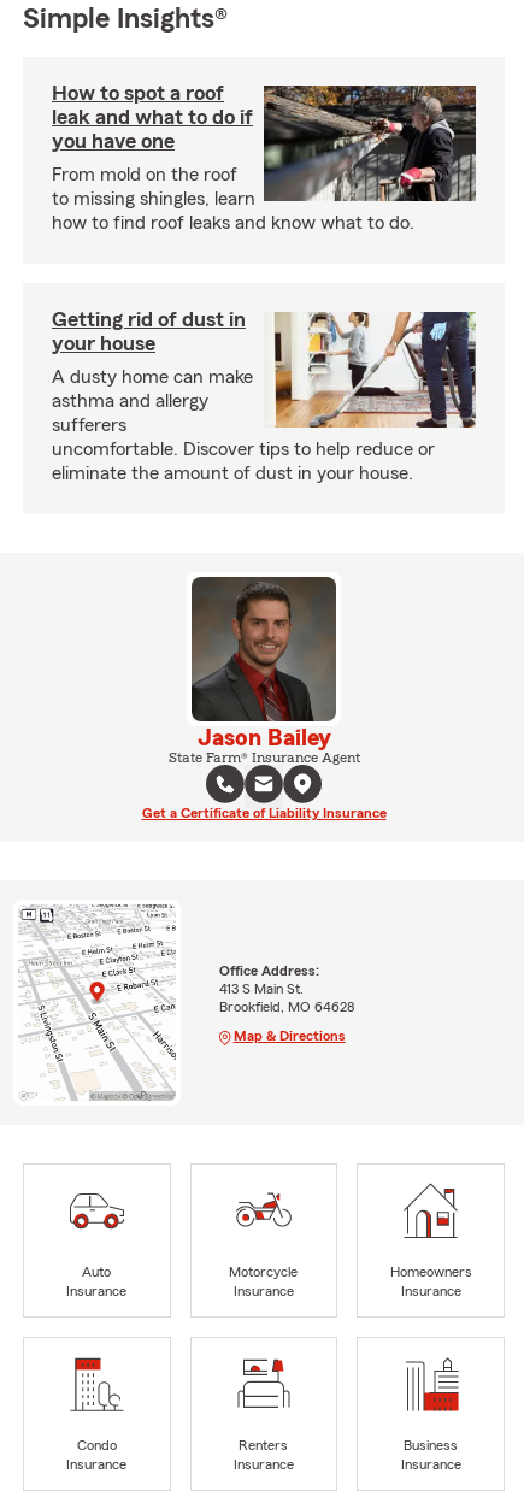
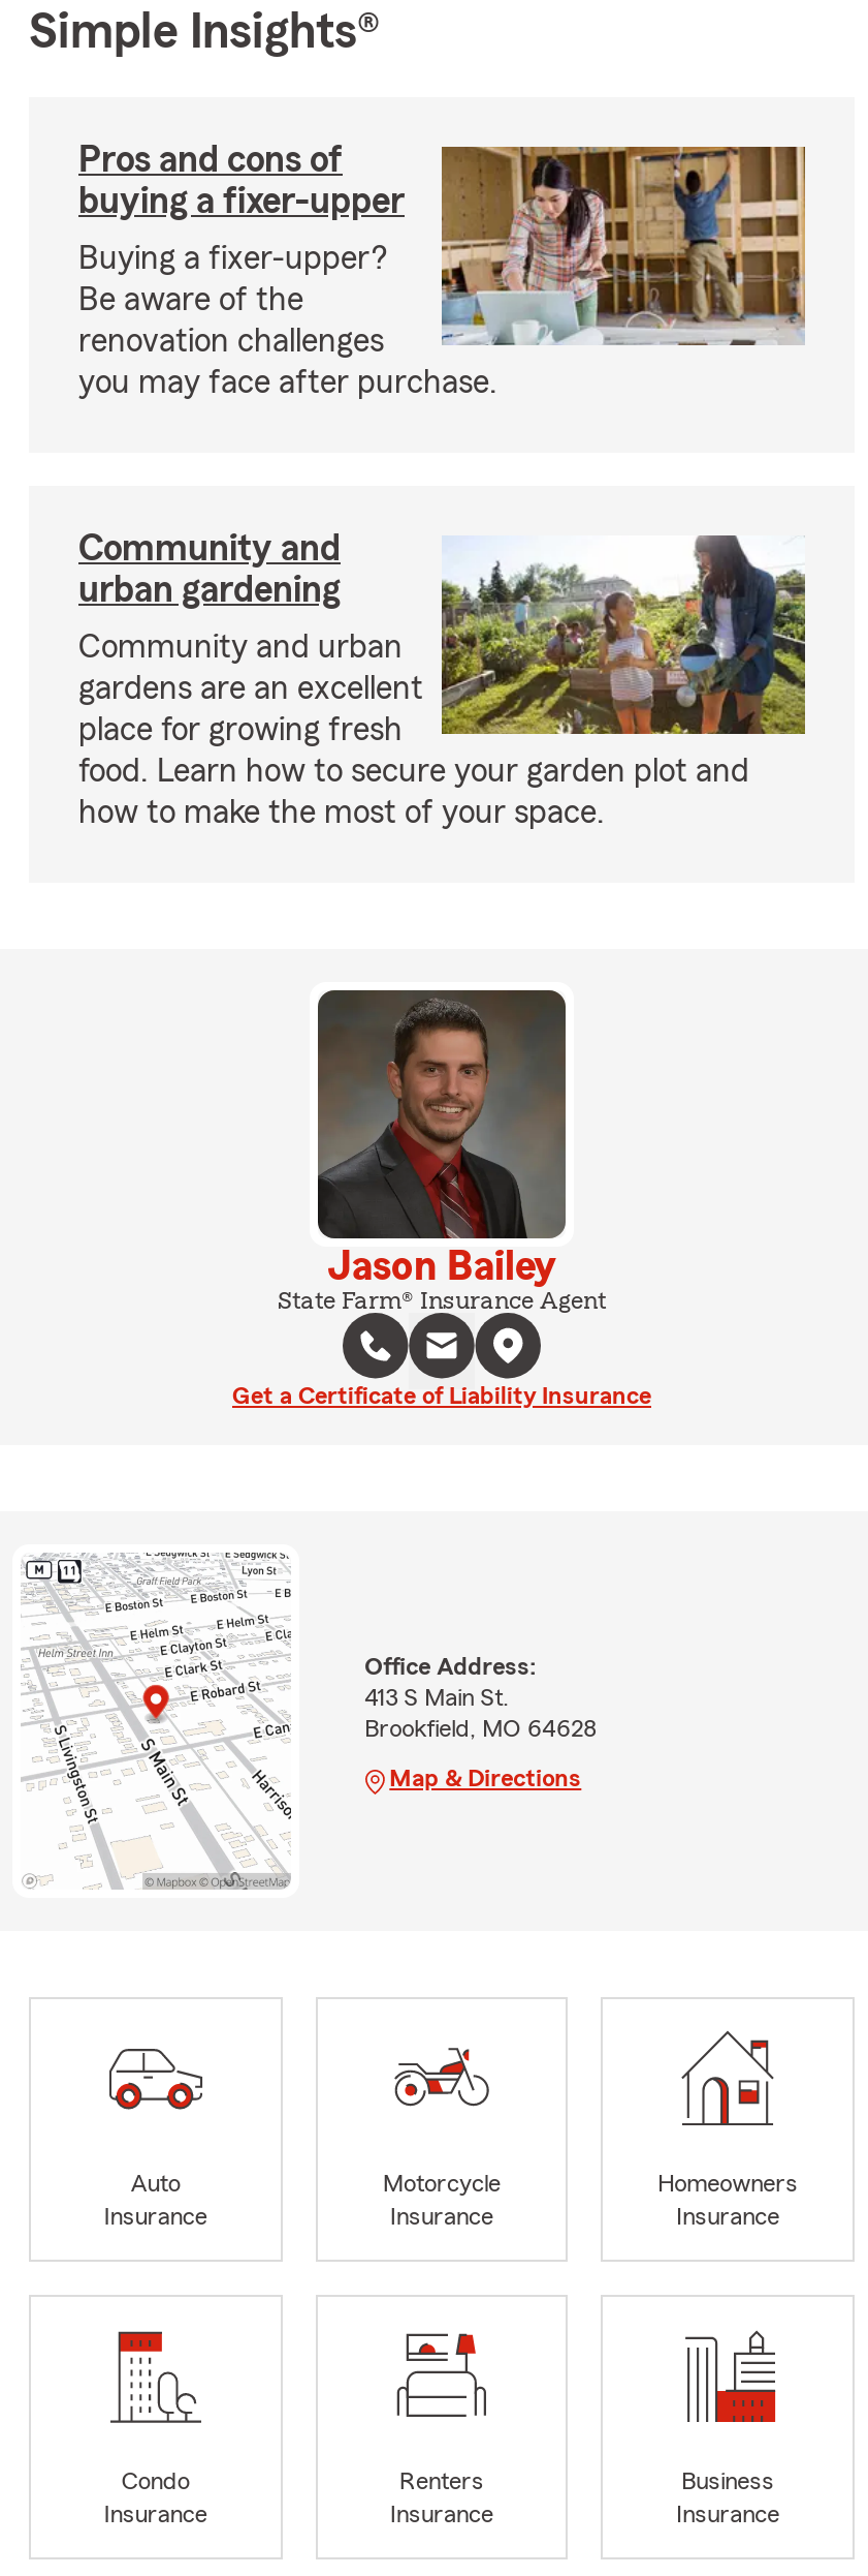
[52,82,253,152] How to spot a roof | leak and what to do if | you have one -> [78,141,405,219] Pros and cons of | buying a fixer-upper
[52,84,477,232] [image] | From mold on the roof | to missing shingles, learn | how to find roof leaks and know what to do. -> [78,145,807,399] [image] | Buying a fixer-upper? | Be aware of the | renovation challenges | you may face after purchase.
[52,308,246,354] Getting rid of dust in | your house -> [78,529,341,608] Community and | urban gardening
[52,311,477,483] [image] | A dusty home can make | asthma and allergy | sufferers | uncomfortable. Discover tips to help reduce or | eliminate the amount of dust in your house. -> [78,533,807,829] [image] | Community and urban | gardens are an excellent | place for growing fresh | food. Learn how to secure your garden plot and | how to make the most of your space.

